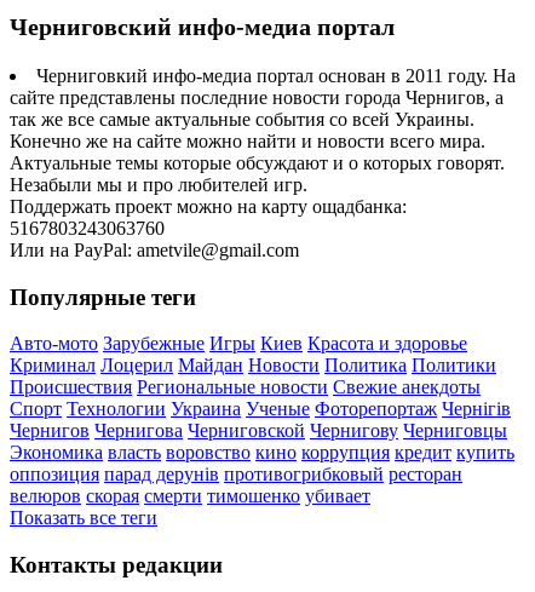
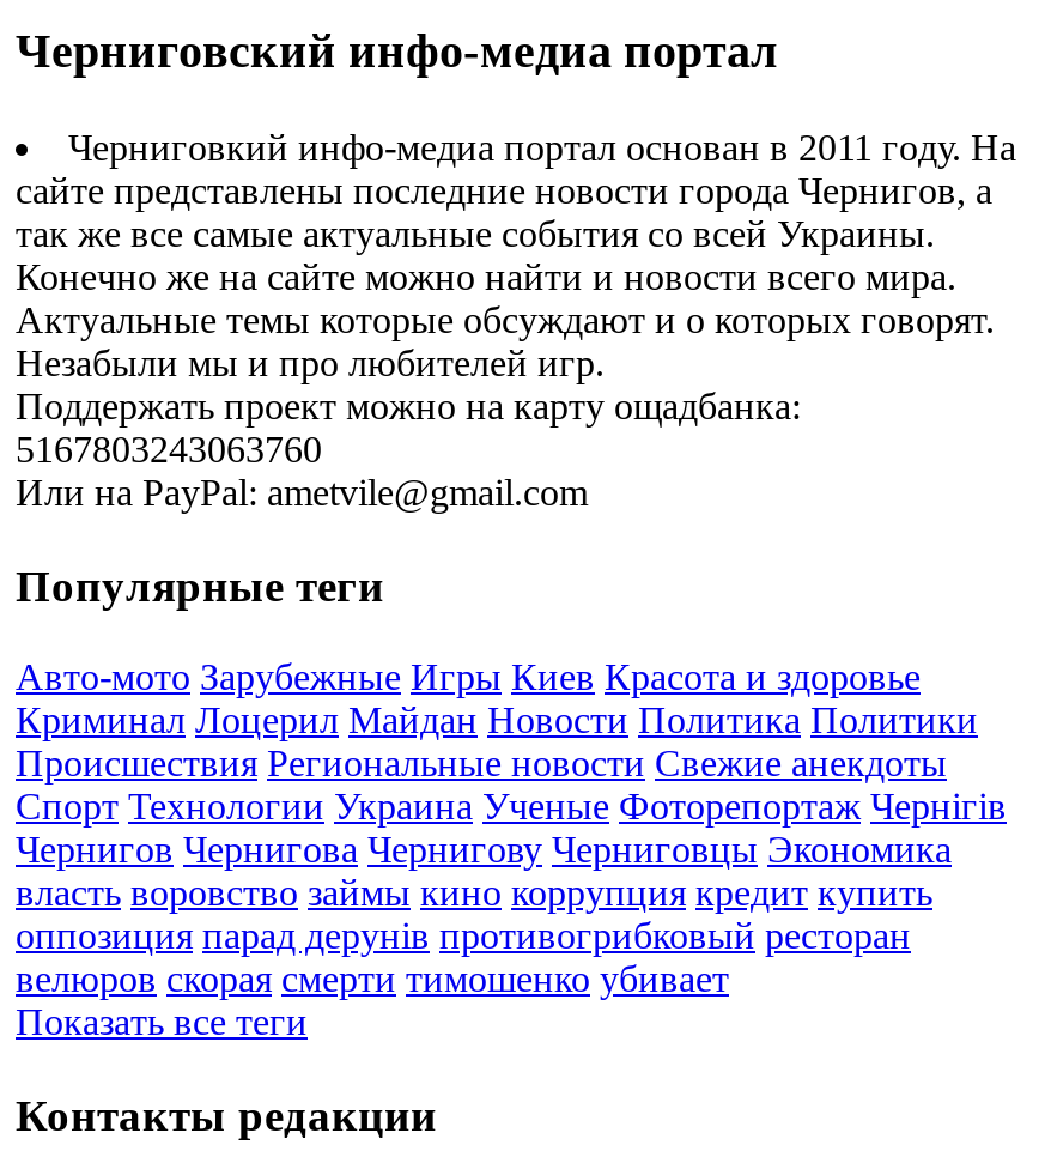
[10,420,507,441] Чернигов Чернигова Черниговской Чернигову Черниговцы -> [16,830,952,870] Чернигов Чернигова Чернигову Черниговцы Экономика
[10,442,514,463] Экономика власть воровство кино коррупция кредит купить -> [16,873,932,913] власть воровство займы кино коррупция кредит купить

